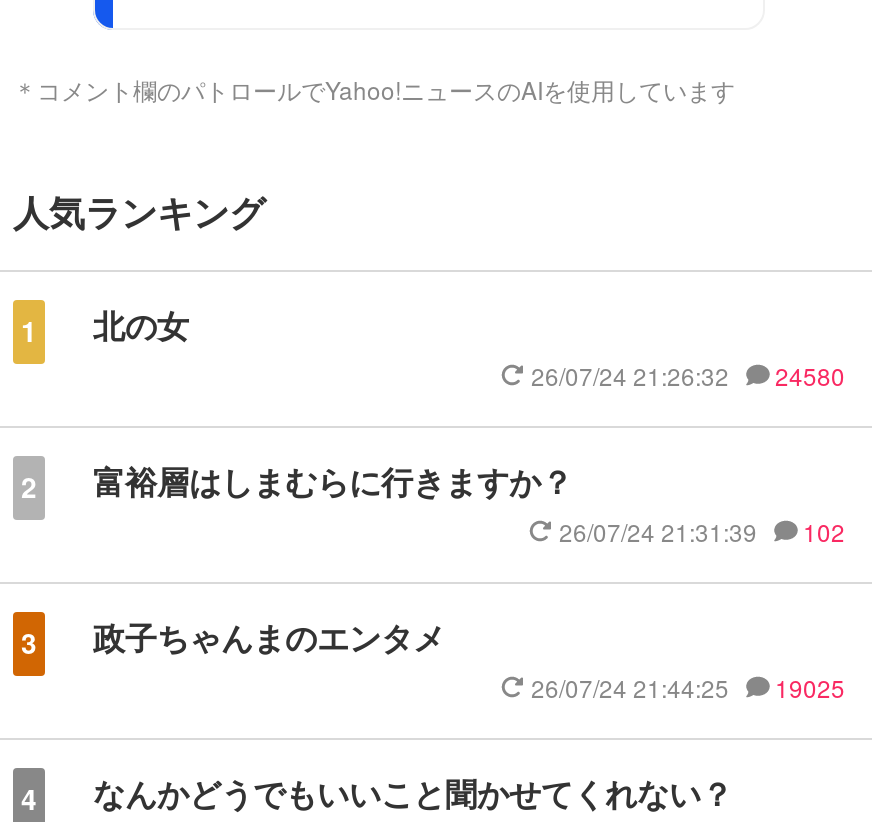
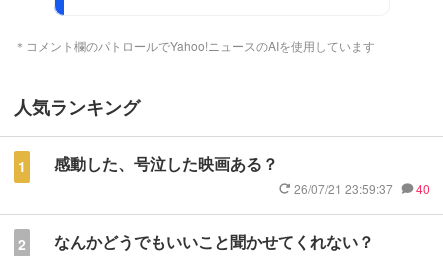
[93,302,845,392] 北の女 | 26/07/24 21:26:32 | 24580 -> [54,152,430,197] 感動した、号泣した映画ある？ | 26/07/21 23:59:37 | 40
[21,458,845,818] 富裕層はしまむらに行きますか？ | 26/07/24 21:31:39 | 102 | 3 | 政子ちゃんまのエンタメ | 26/07/24 21:44:25 | 19025 | 4 -> none

